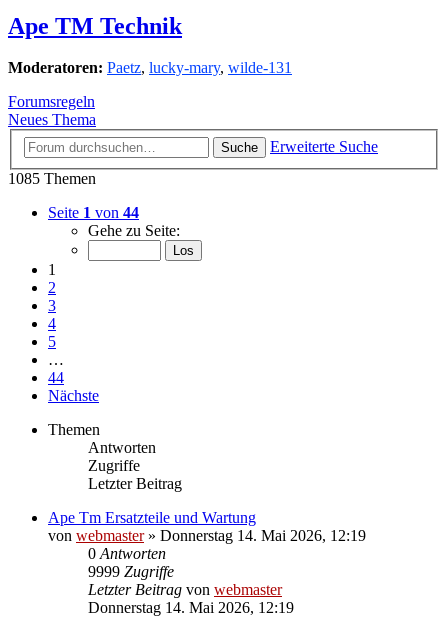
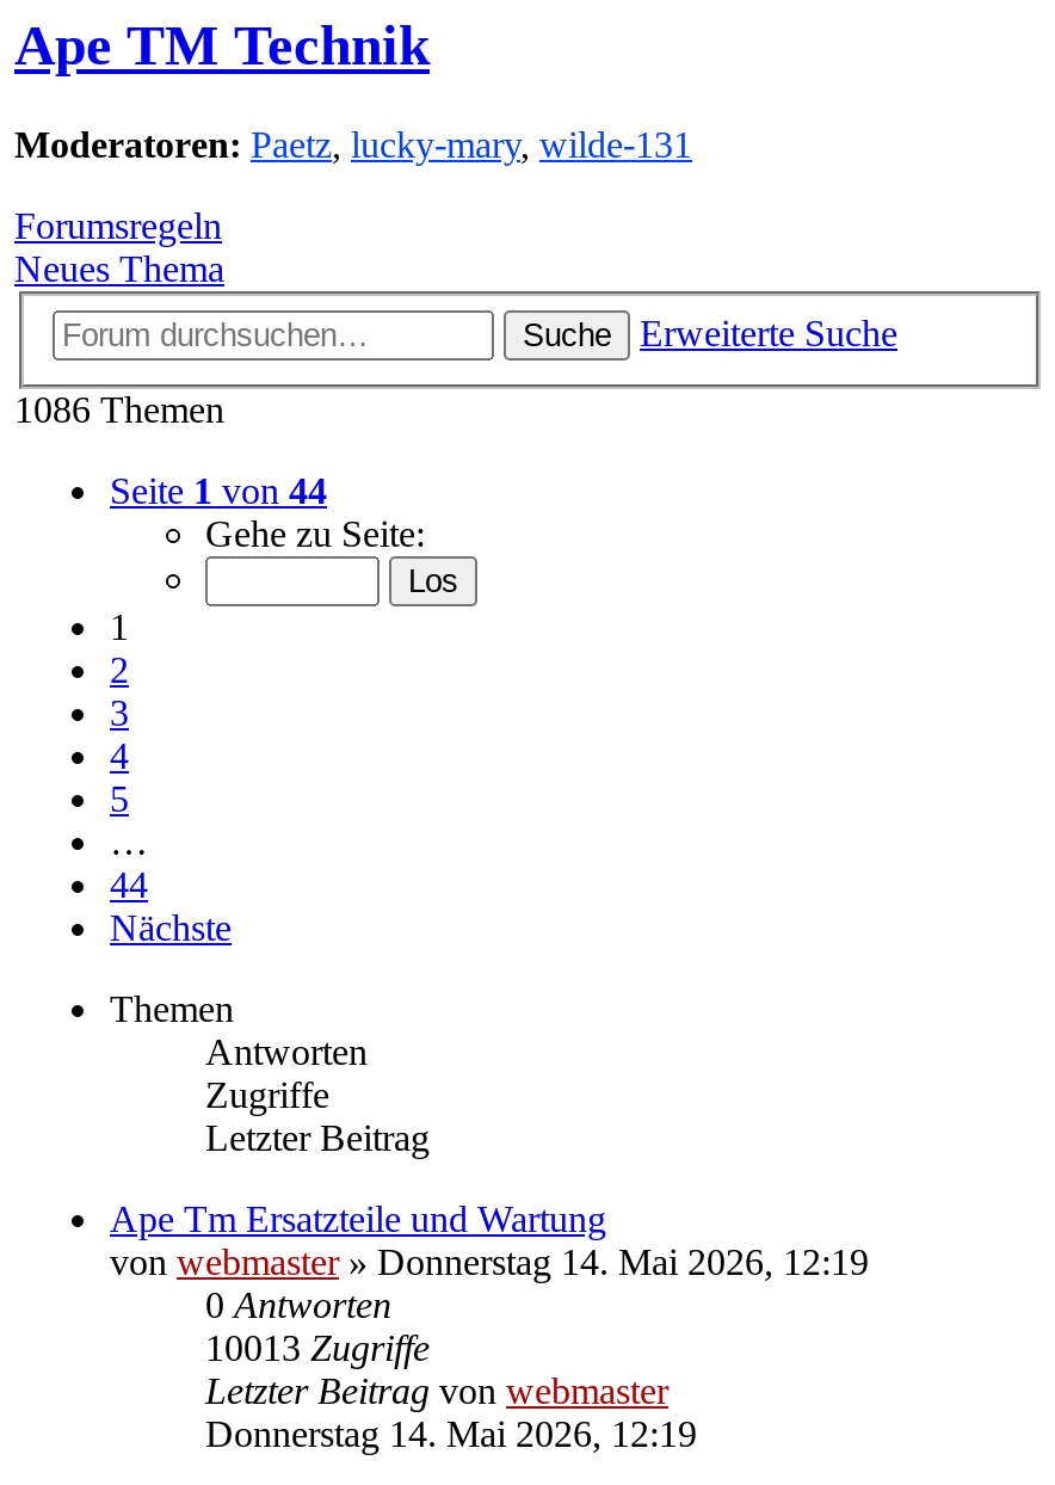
[8,170,96,187] 1085 Themen -> [14,389,224,430] 1086 Themen
[88,563,174,580] 9999 Zugriffe -> [205,1327,430,1368] 10013 Zugriffe

